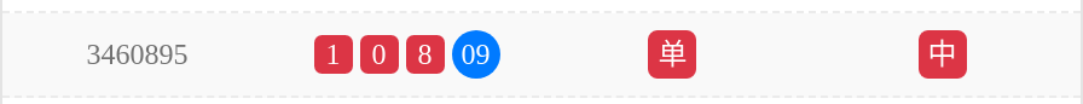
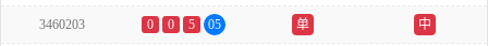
[87,37,340,71] 3460895 | 1 -> [39,17,85,32] 3460203
[418,37,490,71] 8 | 09 -> [168,17,221,32] 0 | 5 | 05

